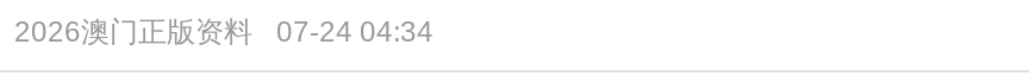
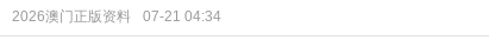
[14,15,434,49] 2026澳门正版资料 07-24 04:34 -> [12,8,221,25] 2026澳门正版资料 07-21 04:34

